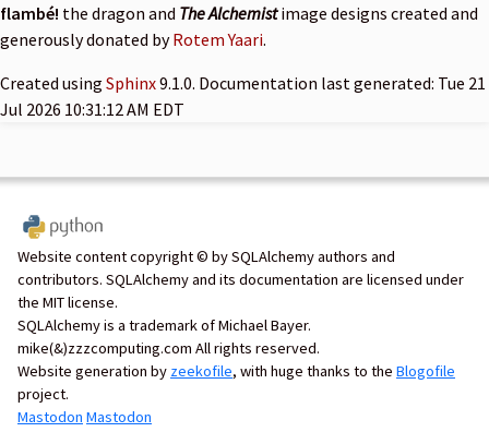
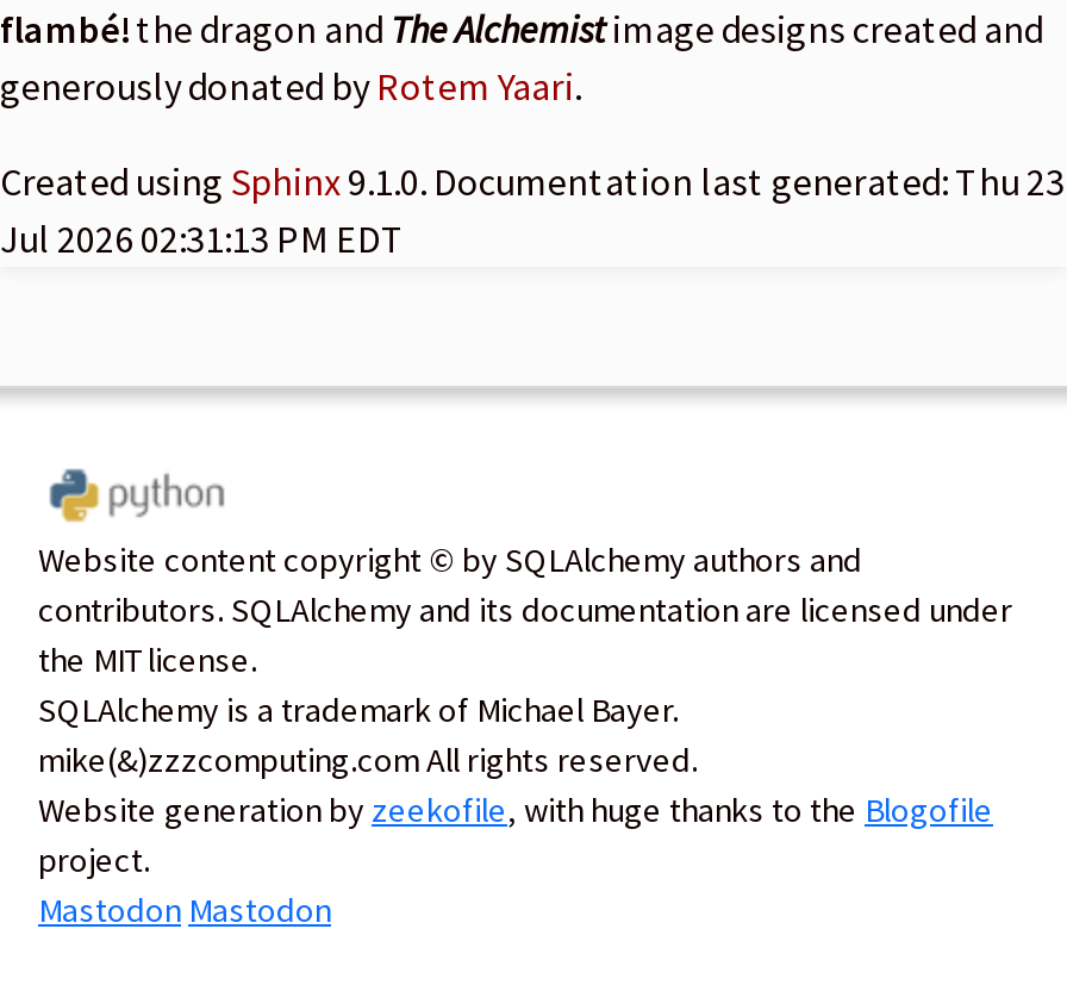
[0,72,486,94] Created using Sphinx 9.1.0. Documentation last generated: Tue 21 -> [0,157,1065,205] Created using Sphinx 9.1.0. Documentation last generated: Thu 23
[0,98,184,120] Jul 2026 10:31:12 AM EDT -> [0,214,405,262] Jul 2026 02:31:13 PM EDT

